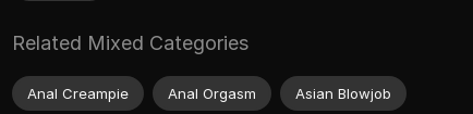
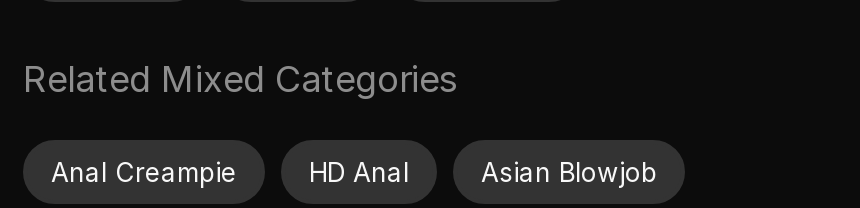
[168,84,256,102] Anal Orgasm -> [309,155,409,187] HD Anal

